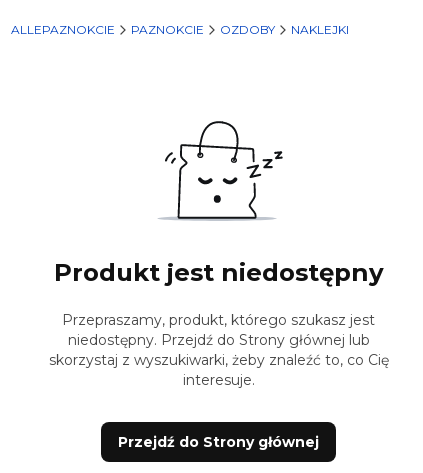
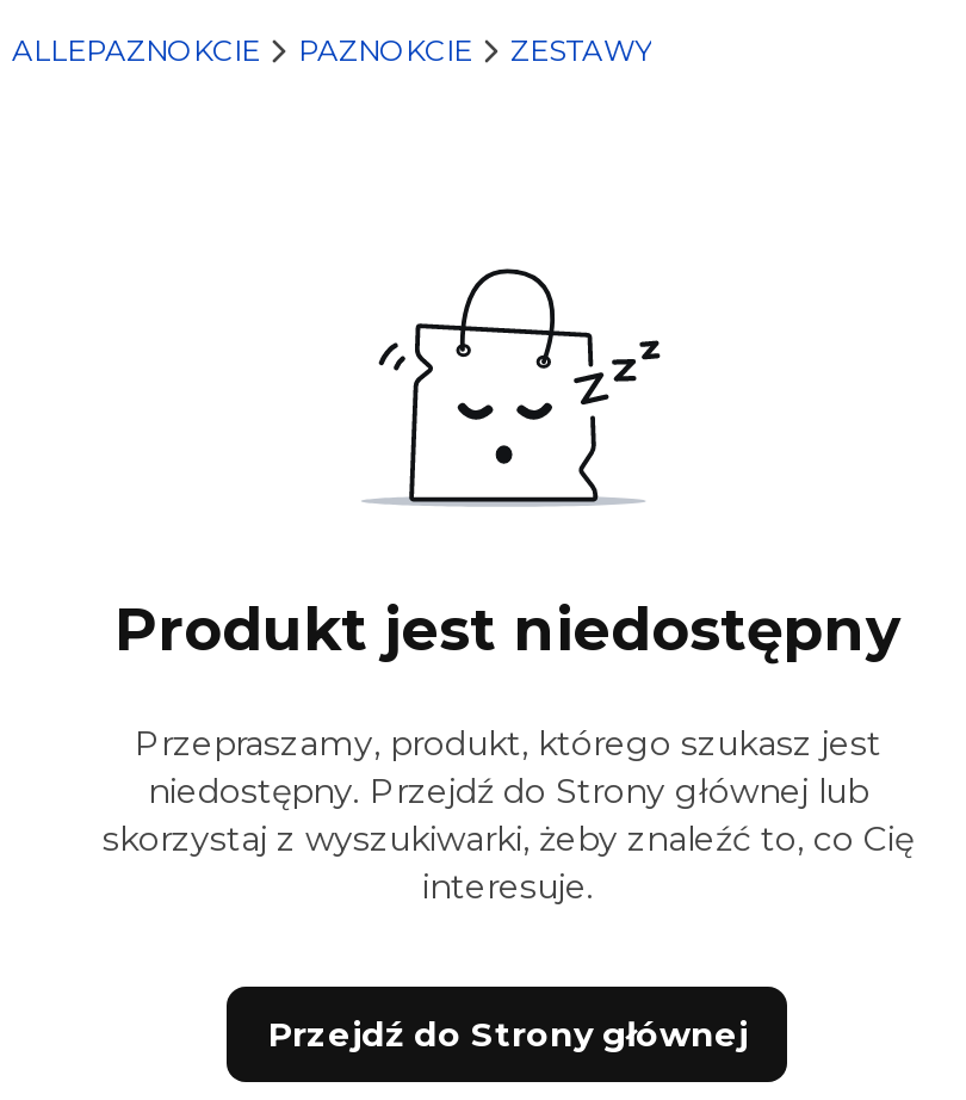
[220,22,349,37] OZDOBY | NAKLEJKI -> [510,32,651,68] ZESTAWY

